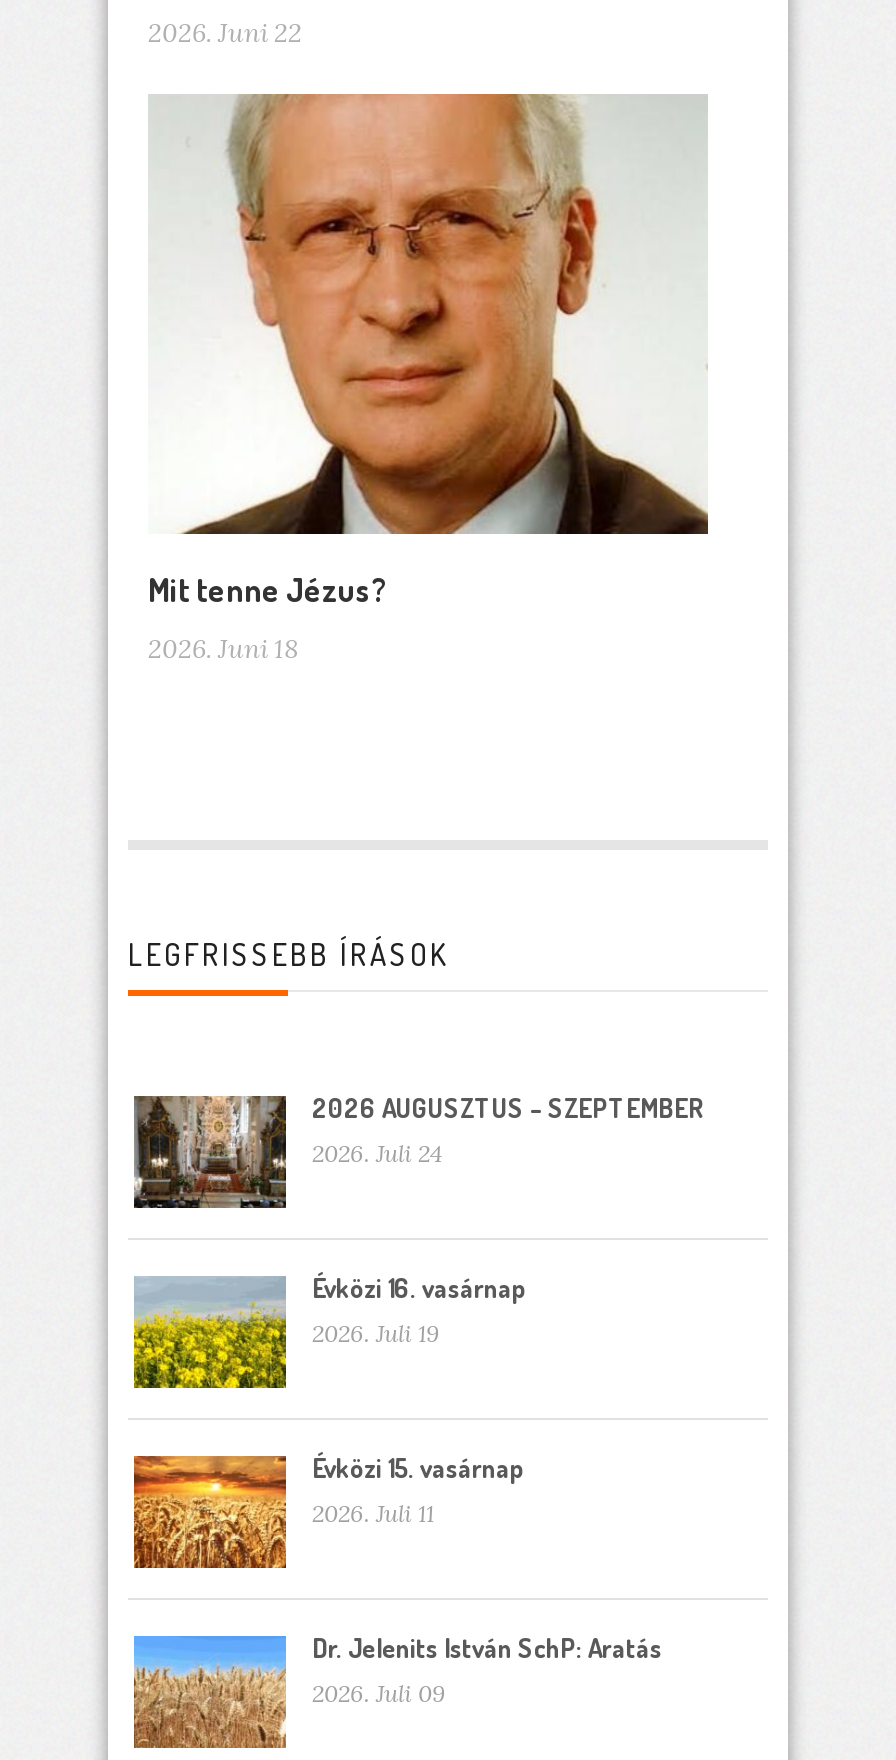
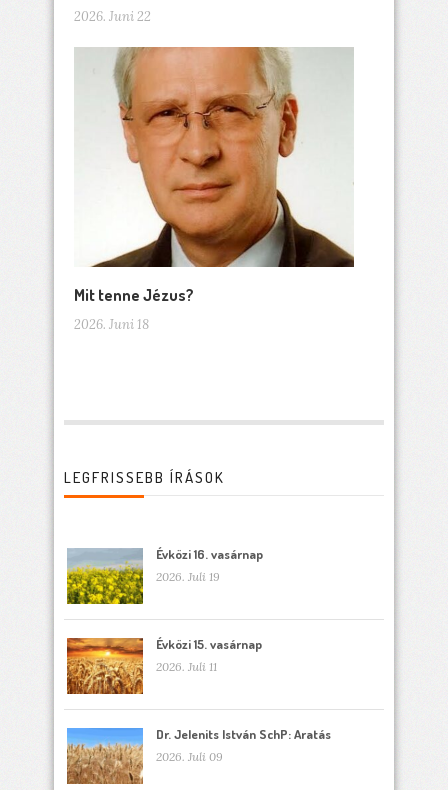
[132,1092,704,1210] [image] | 2026 AUGUSZTUS – SZEPTEMBER | 2026. Juli 24 -> none

